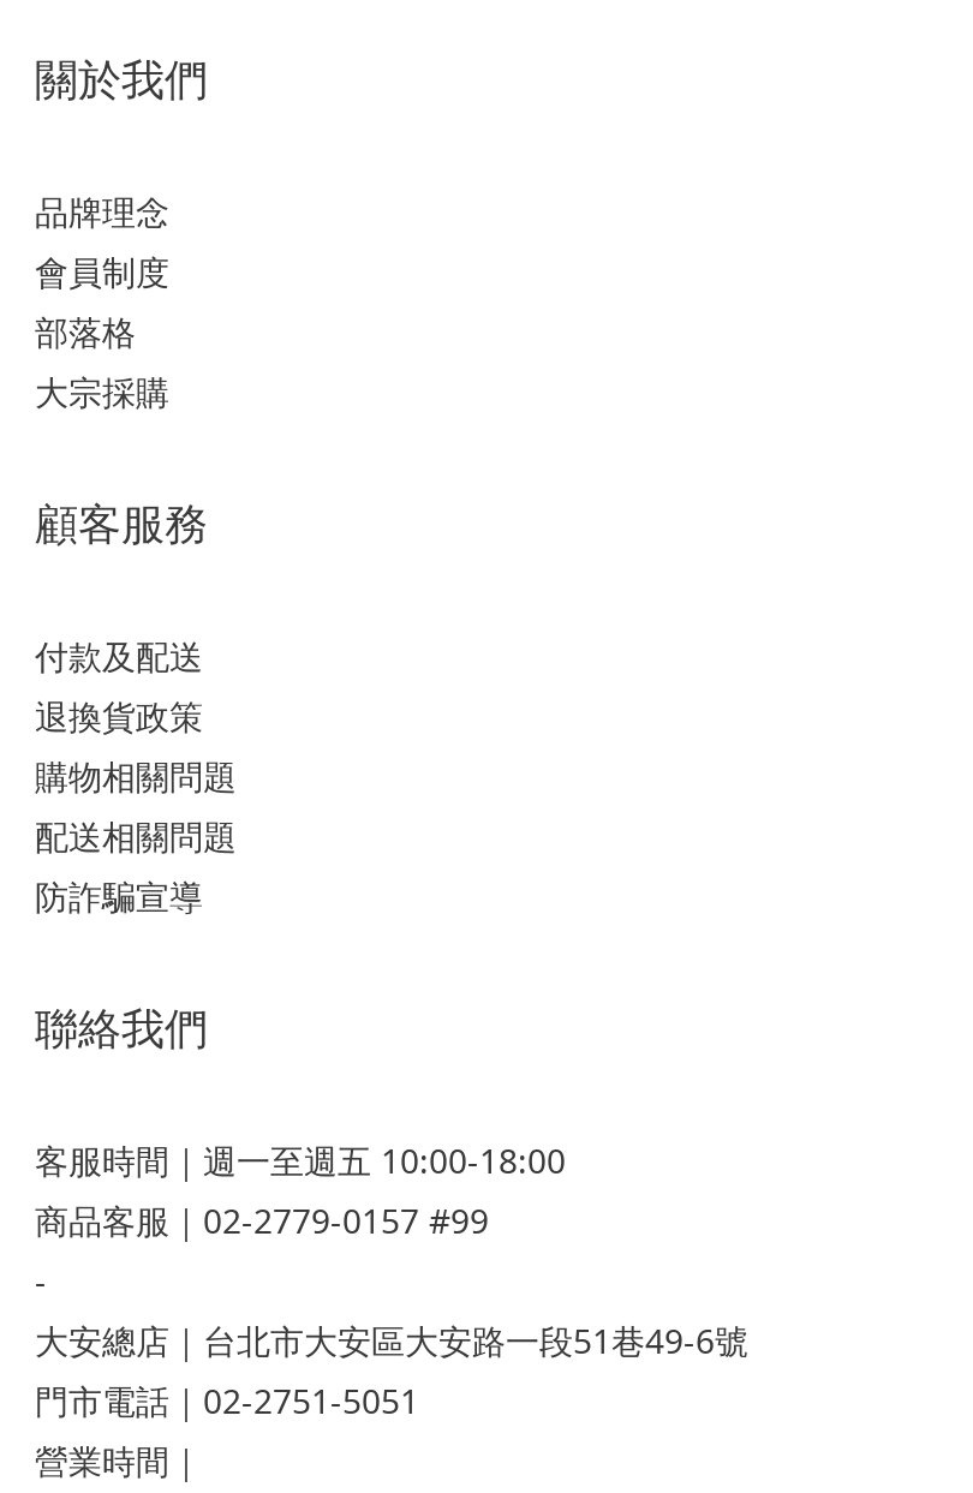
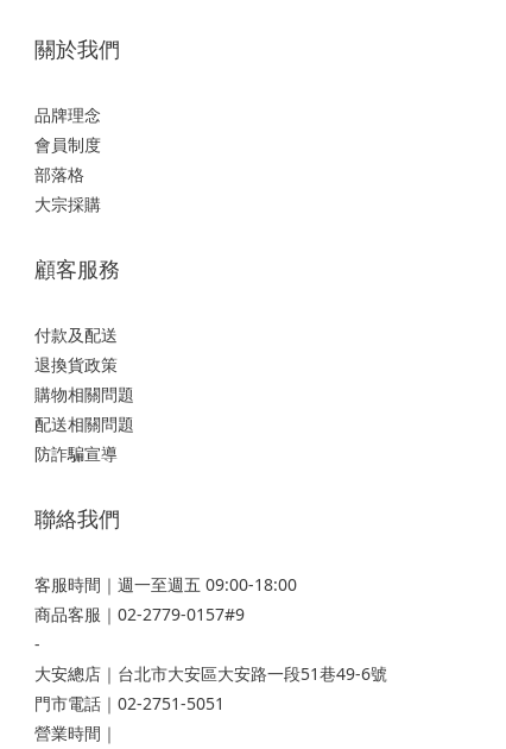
[35,1137,566,1243] 客服時間｜週一至週五 10:00-18:00 | 商品客服｜02-2779-0157 #99 -> [34,573,297,625] 客服時間｜週一至週五 09:00-18:00 | 商品客服｜02-2779-0157#9

